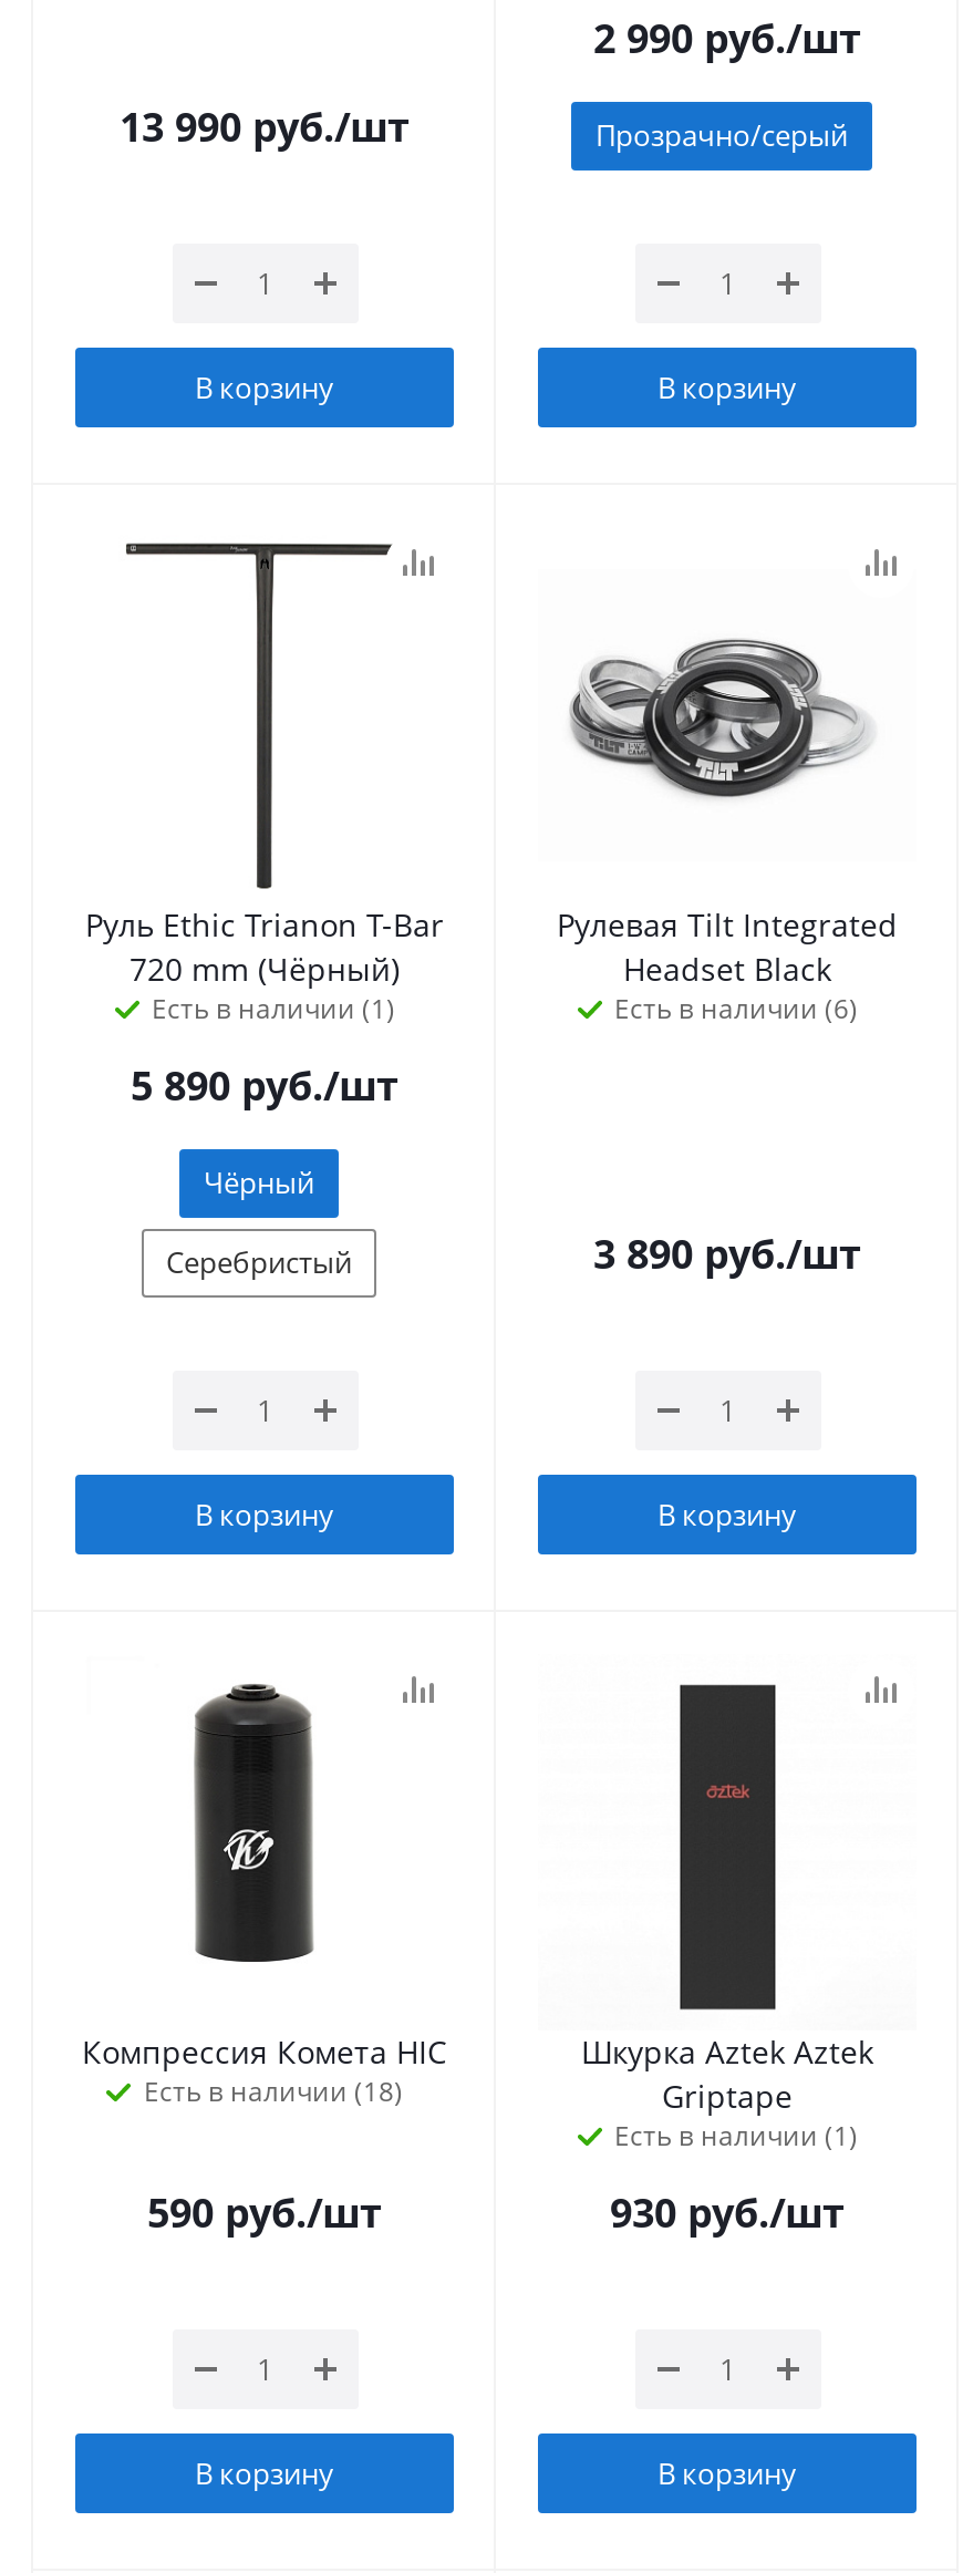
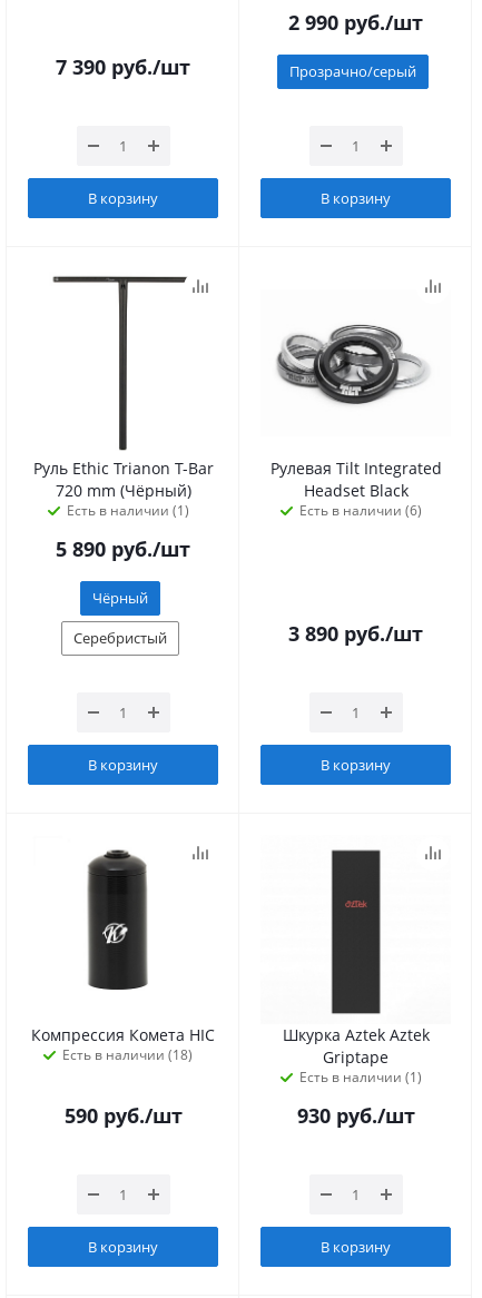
[120,100,410,153] 13 990 руб./шт -> [56,53,190,80] 7 390 руб./шт

